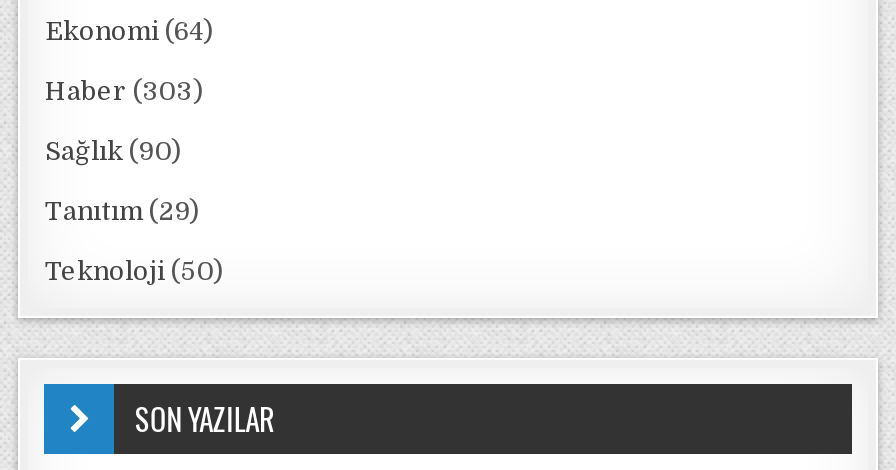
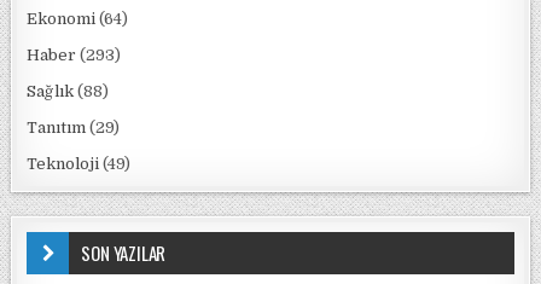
[45,76,203,106] Haber (303) -> [27,46,121,64] Haber (293)
[45,136,181,166] Sağlık (90) -> [27,82,109,100] Sağlık (88)
[45,256,223,286] Teknoloji (50) -> [27,155,131,173] Teknoloji (49)

